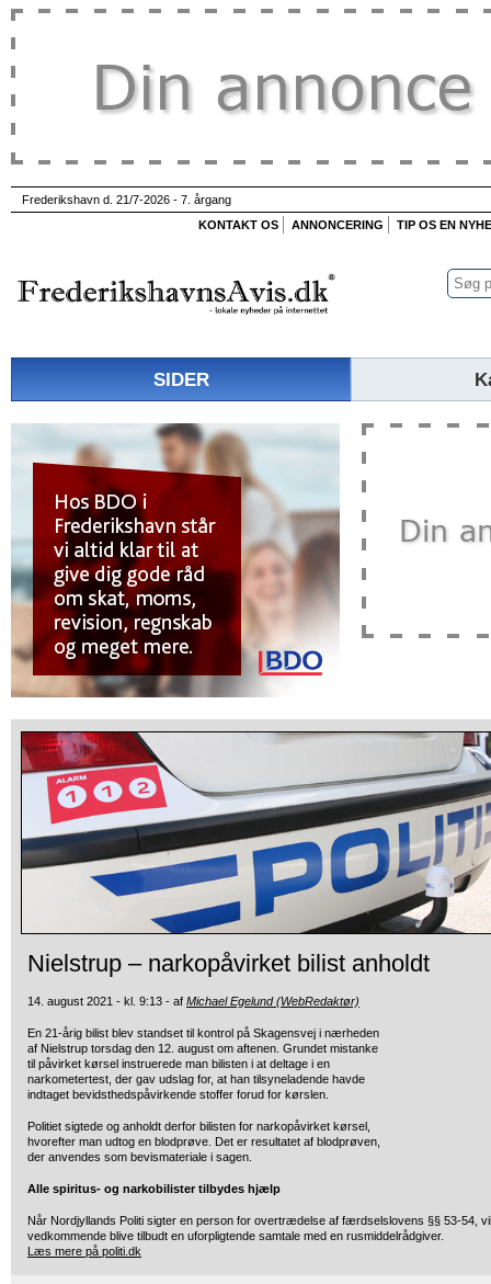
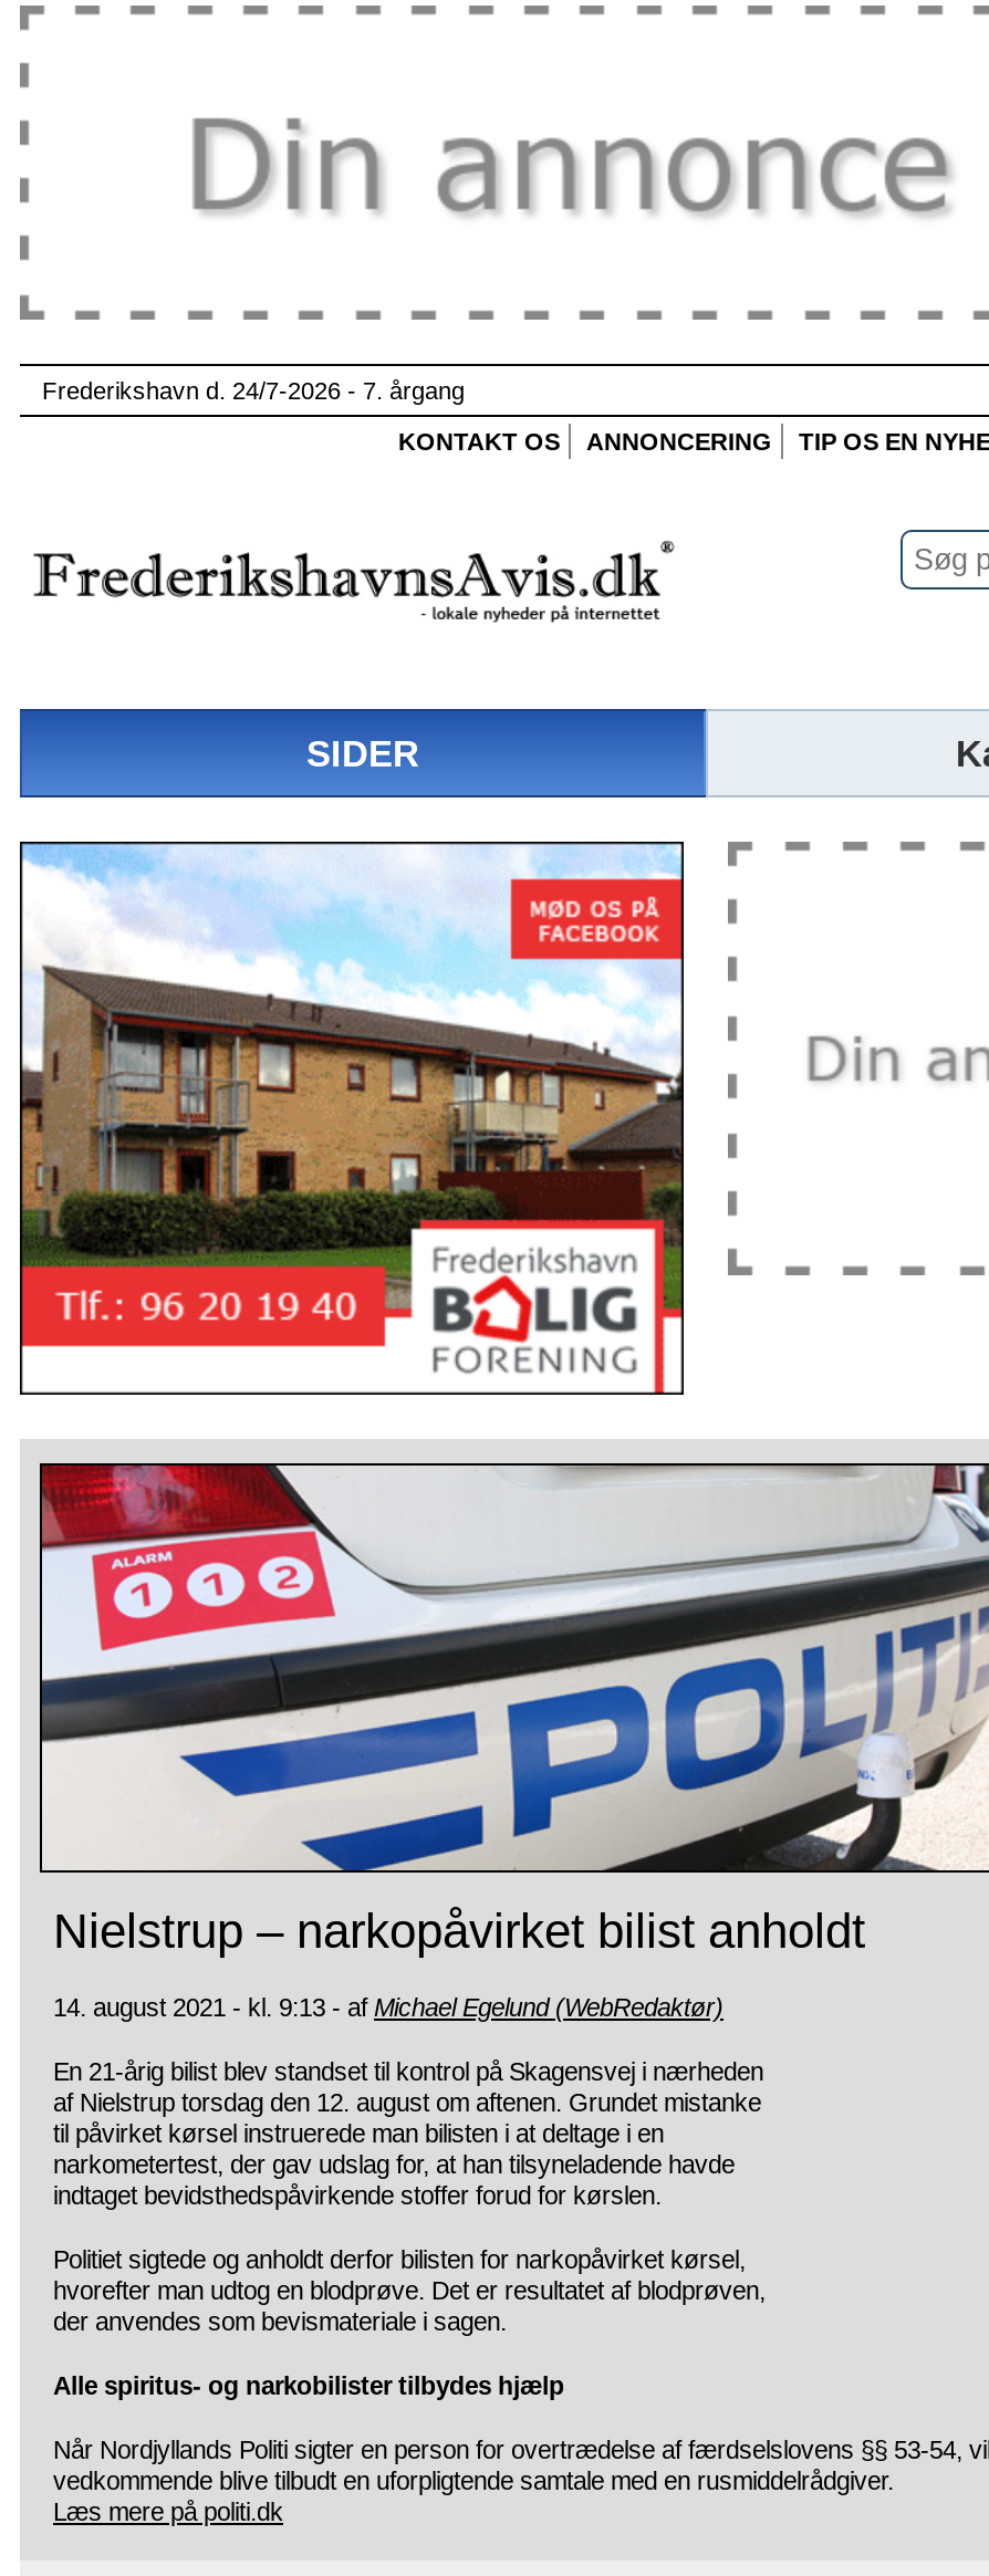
[22,193,231,206] Frederikshavn d. 21/7-2026 - 7. årgang -> [42,377,465,404] Frederikshavn d. 24/7-2026 - 7. årgang
[10,423,340,698] [image] -> [18,839,686,1397] [image]

